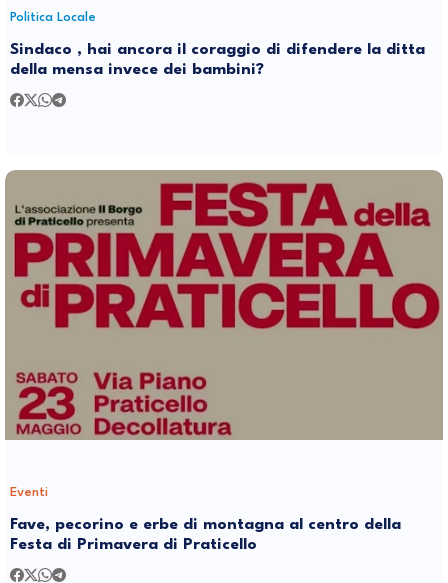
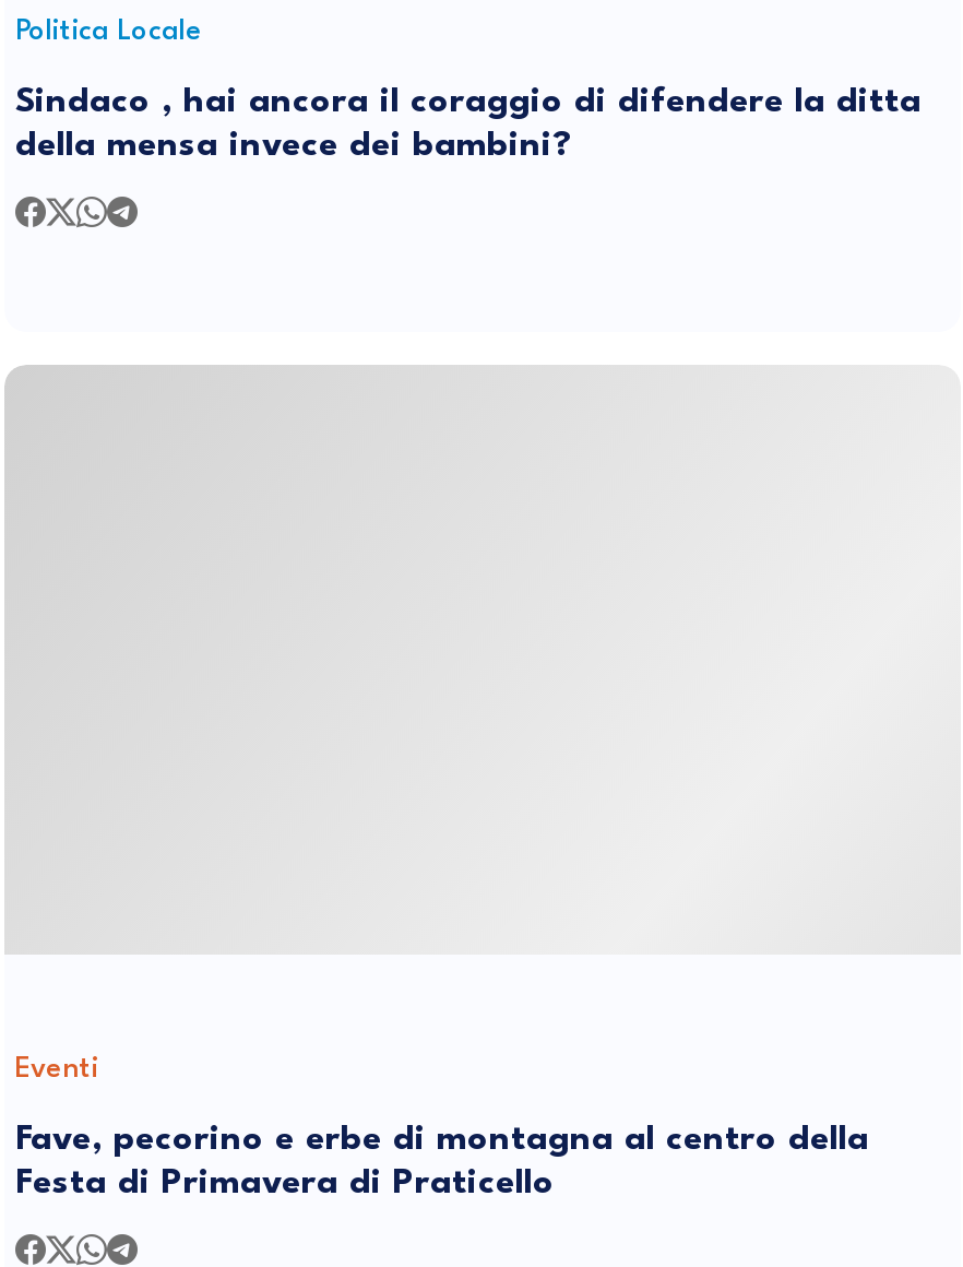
[5,170,443,440] [image] -> none

